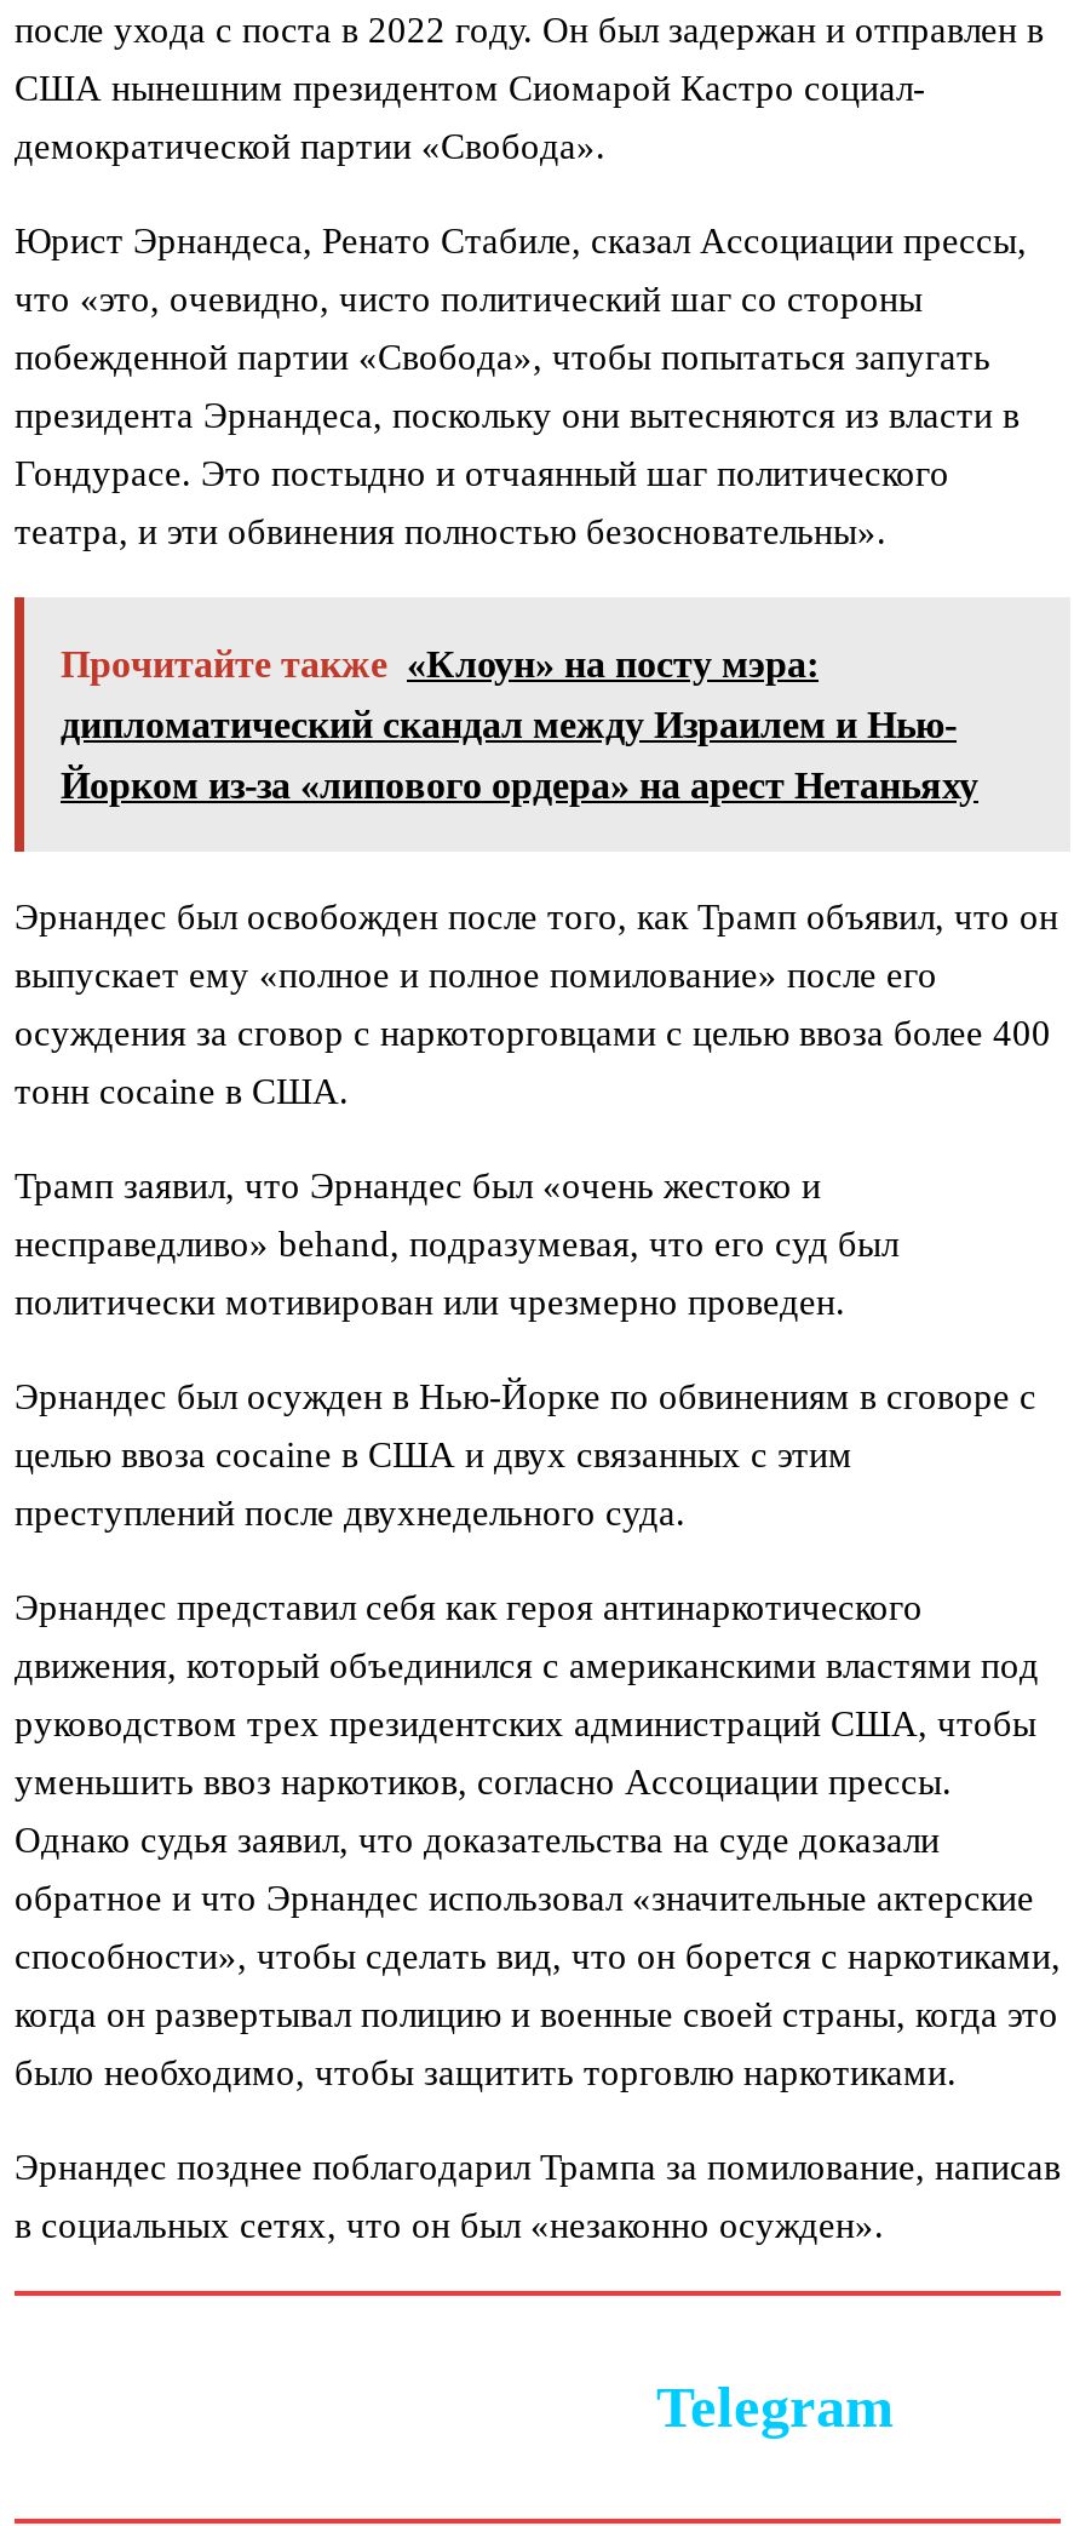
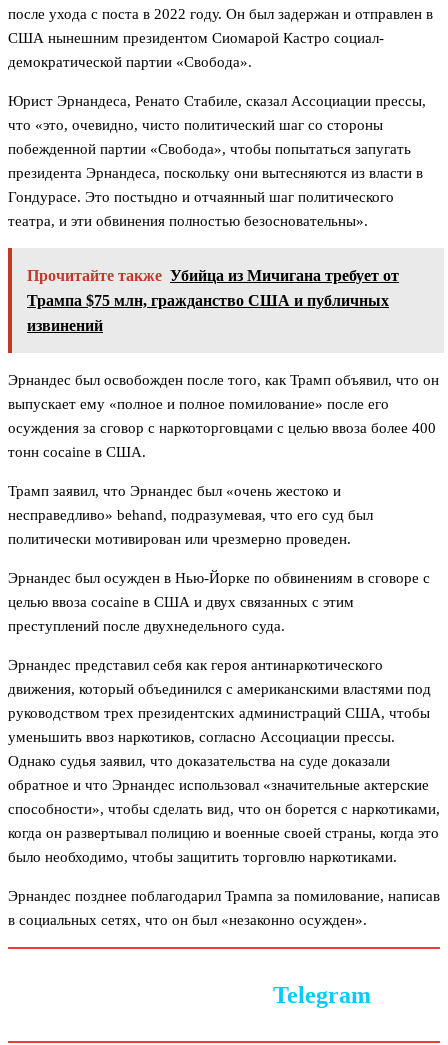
[61,644,819,685] Прочитайте также «Клоун» на посту мэра: -> [27,267,399,284] Прочитайте также Убийца из Мичигана требует от
[61,705,957,746] дипломатический скандал между Израилем и Нью- -> [27,292,389,309] Трампа $75 млн, гражданство США и публичных
[61,765,978,806] Йорком из-за «липового ордера» на арест Нетаньяху -> [27,317,103,334] извинений

